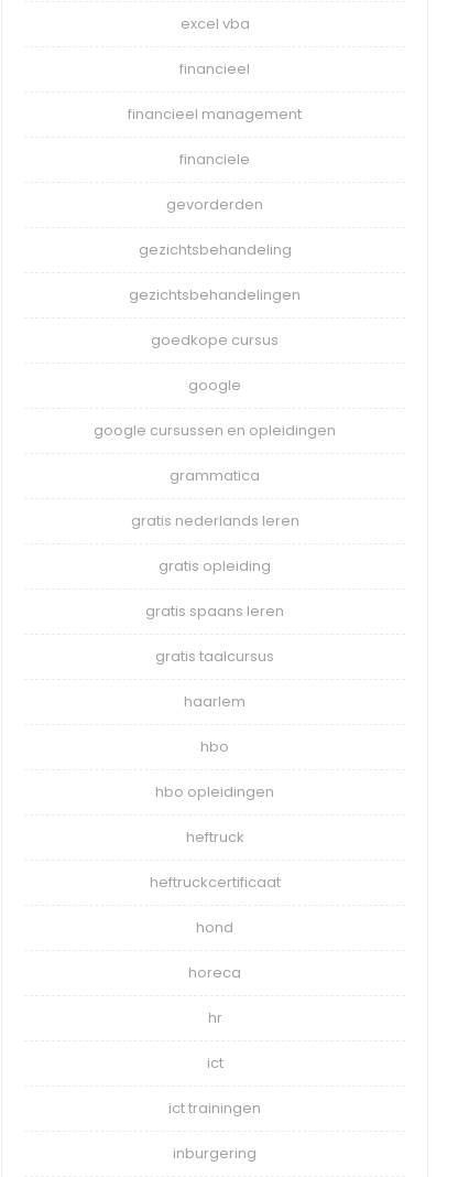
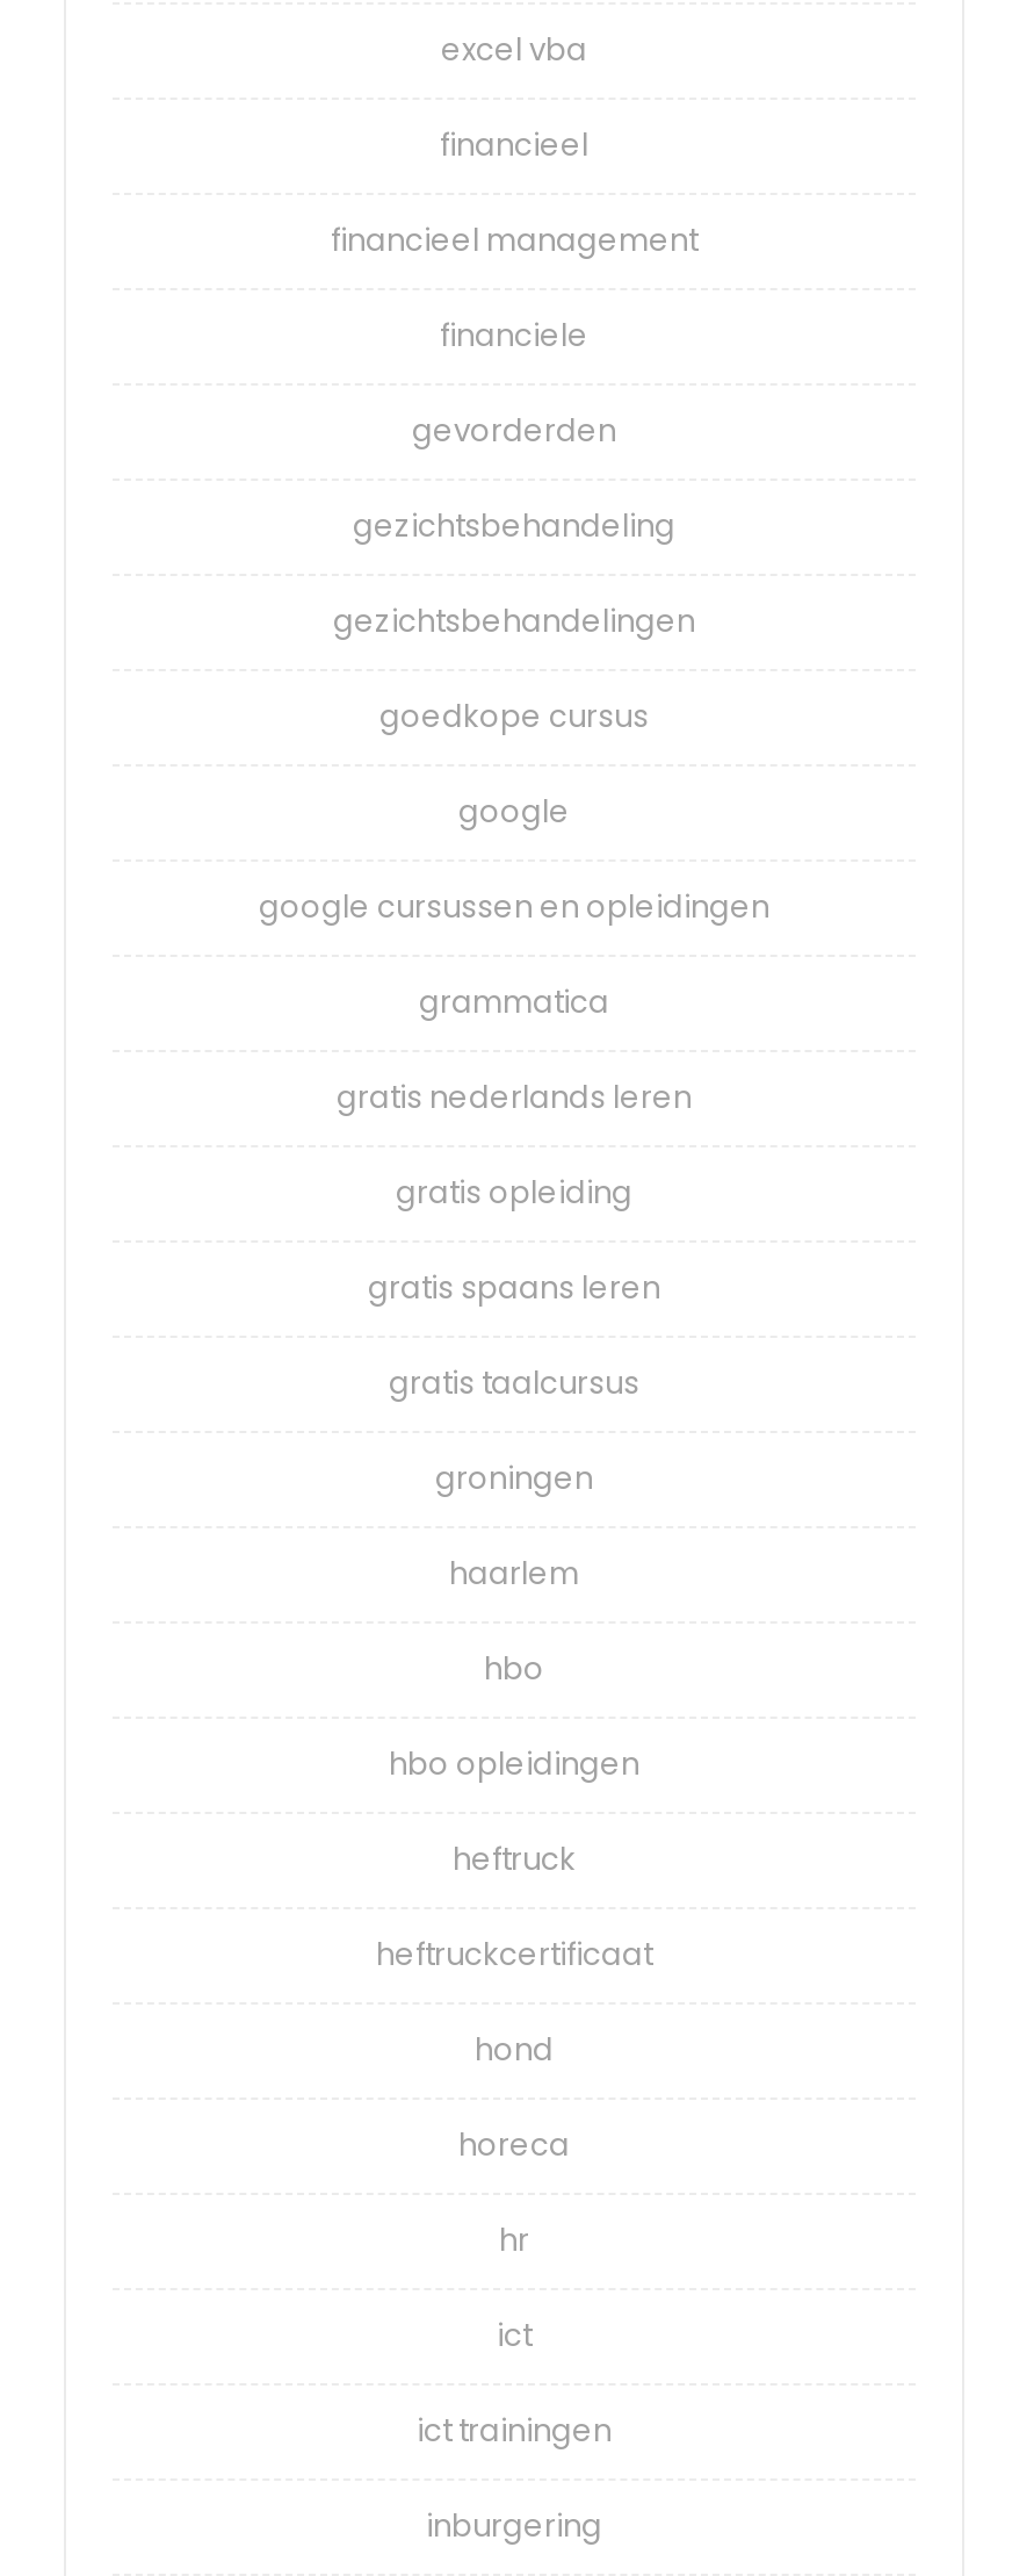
none -> [435,1457,593,1501] groningen

